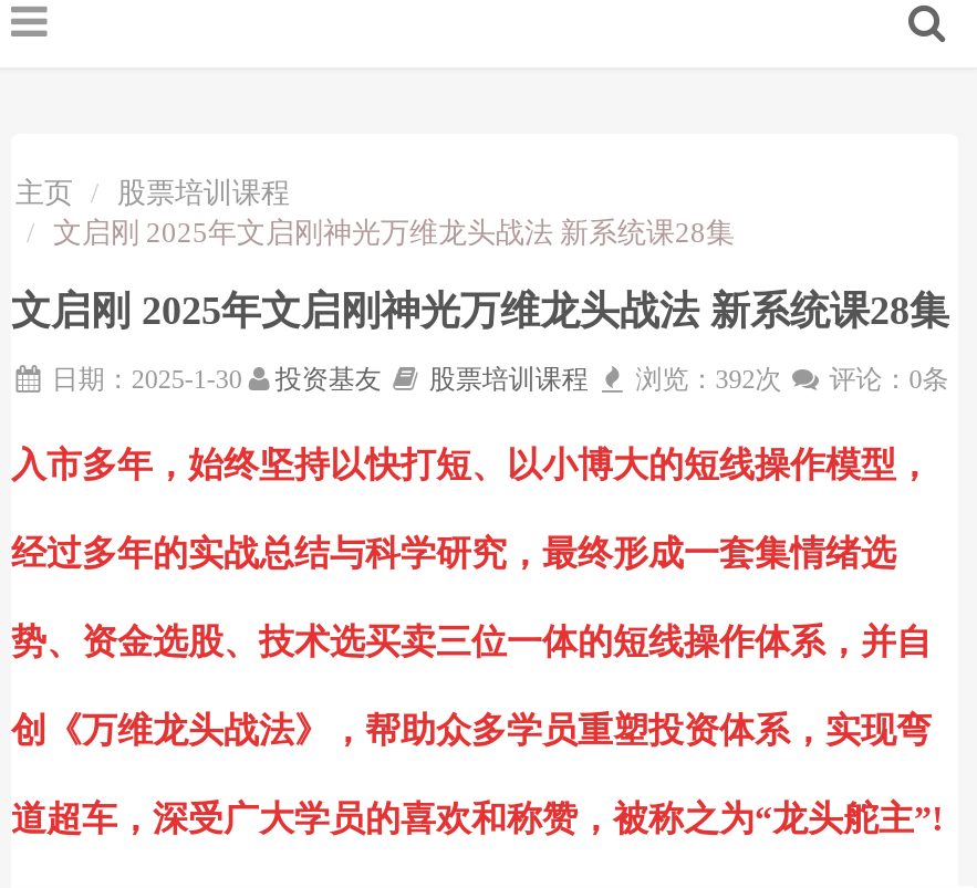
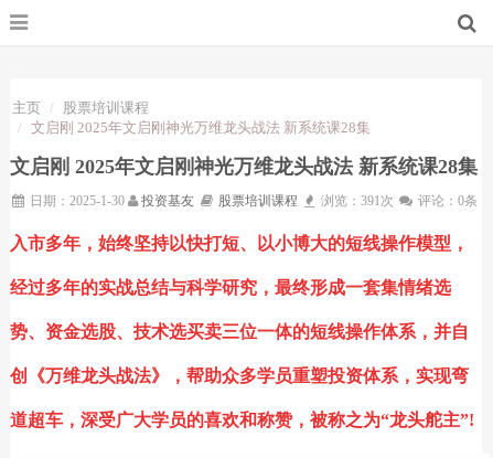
[629,364,788,395] 浏览：392次 -> [318,193,397,209] 浏览：391次

